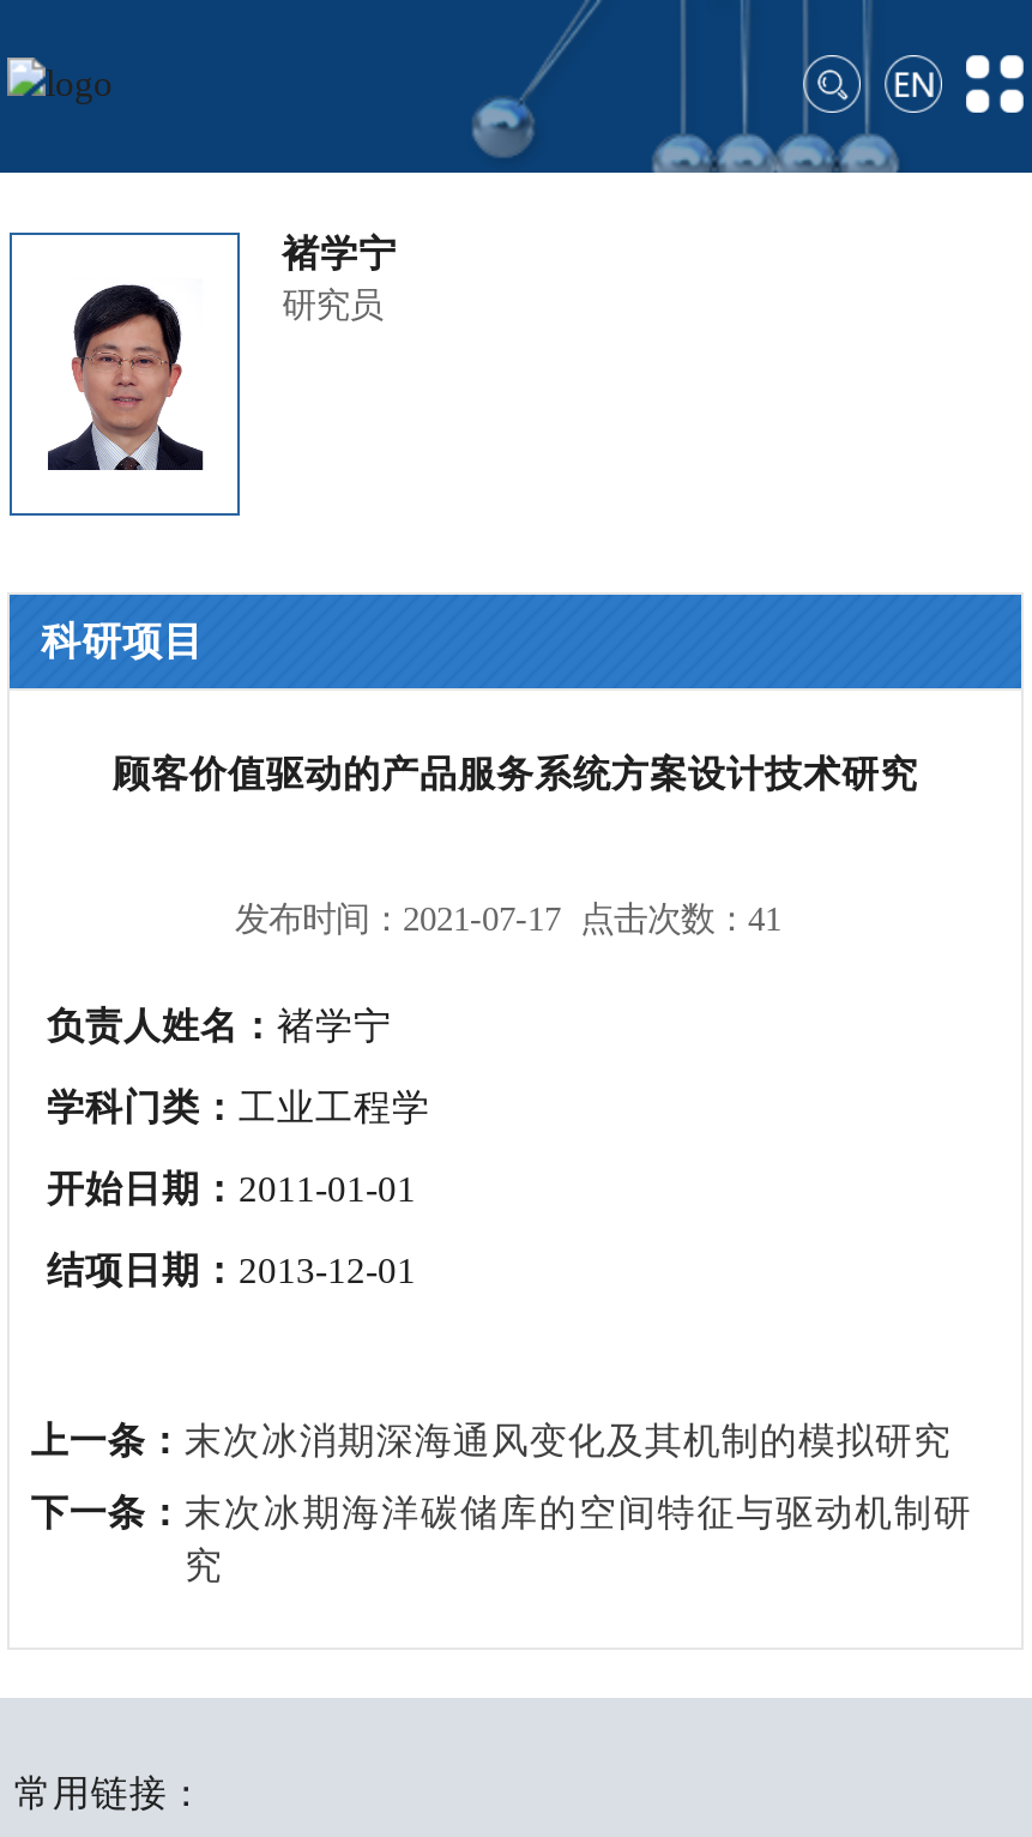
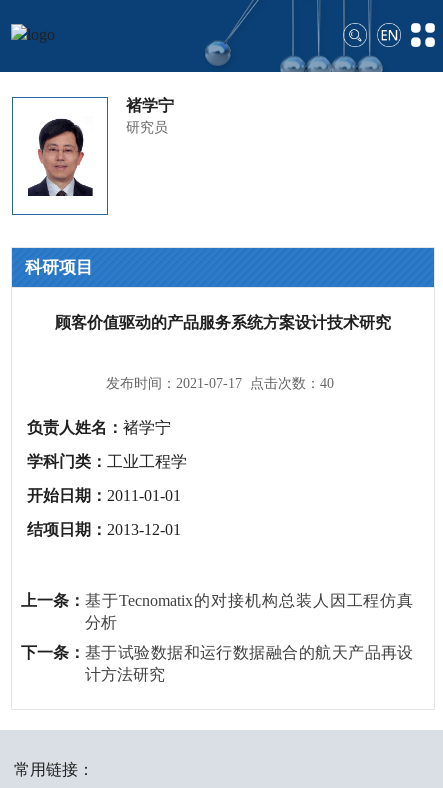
[235,899,781,937] 发布时间：2021-07-17 点击次数：41 -> [106,375,334,391] 发布时间：2021-07-17 点击次数：40
[31,1421,951,1462] 上一条：末次冰消期深海通风变化及其机制的模拟研究 -> [21,592,413,631] 上一条：基于Tecnomatix的对接机构总装人因工程仿真 | 分析
[31,1493,972,1586] 下一条：末次冰期海洋碳储库的空间特征与驱动机制研 | 究 -> [21,644,413,683] 下一条：基于试验数据和运行数据融合的航天产品再设 | 计方法研究

